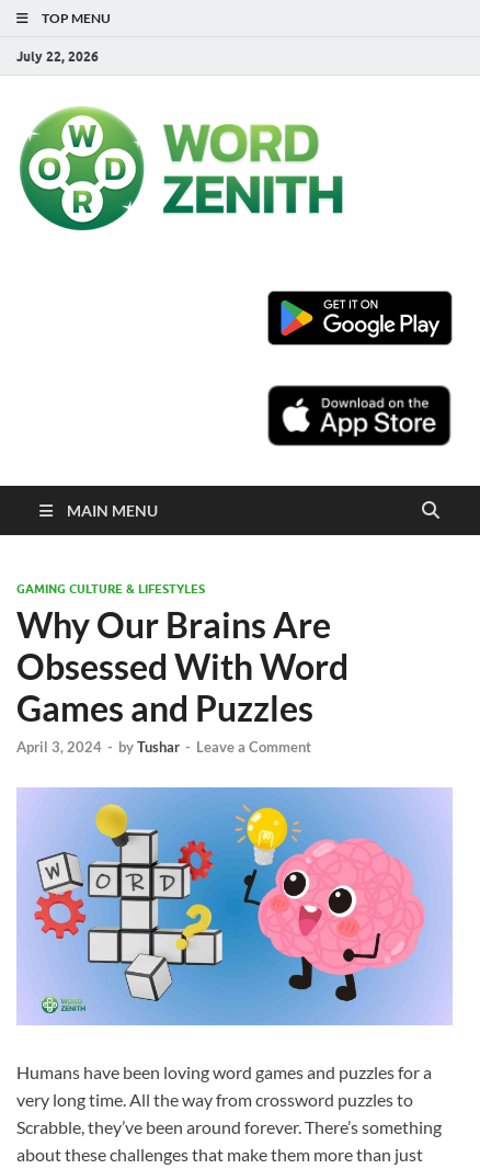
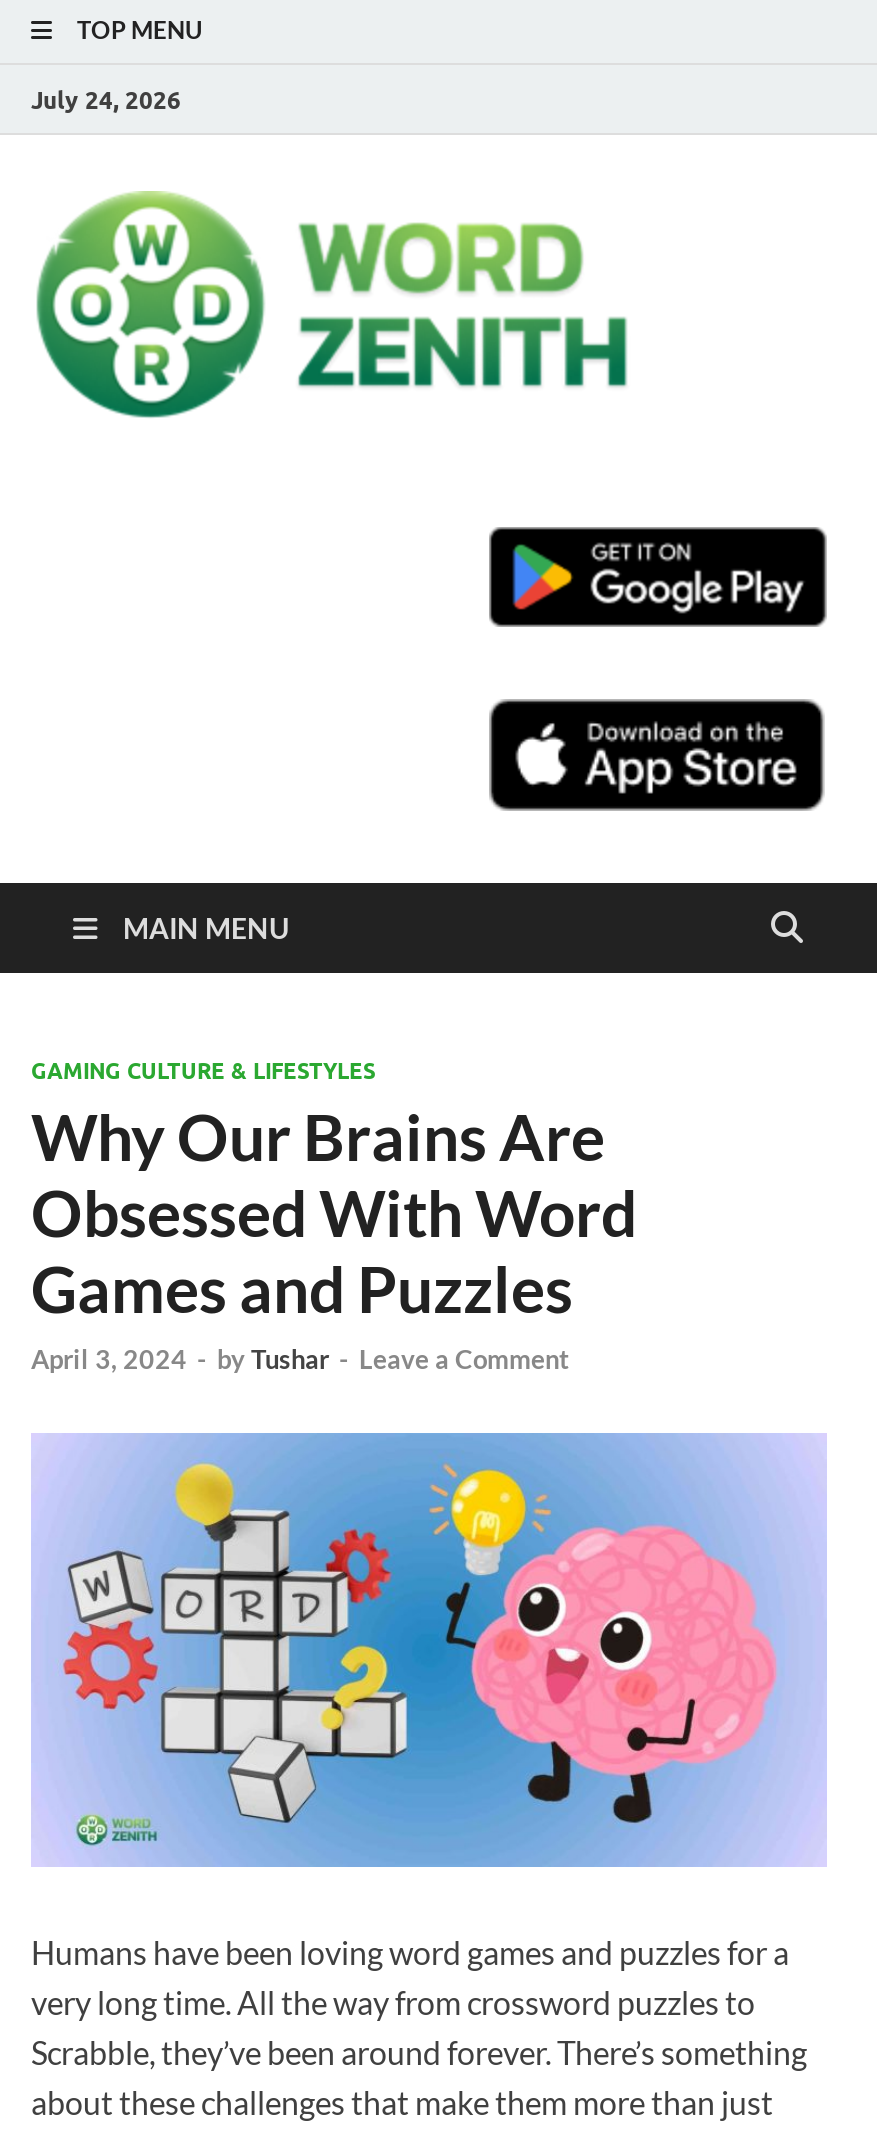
[16,48,99,64] July 22, 2026 -> [31,84,181,114] July 24, 2026

